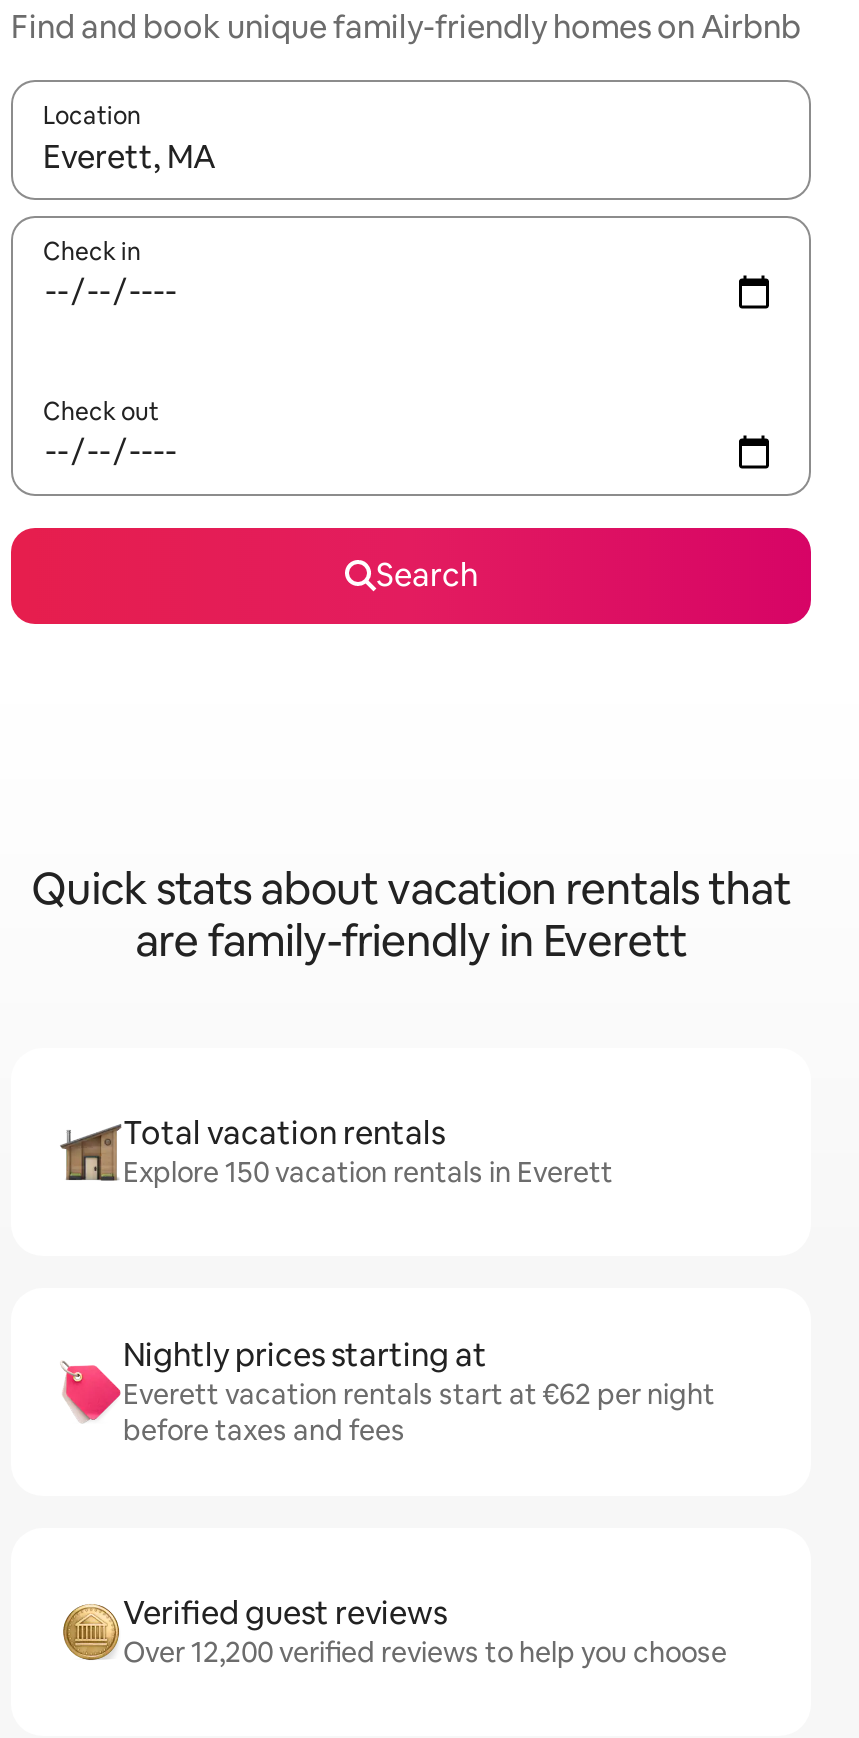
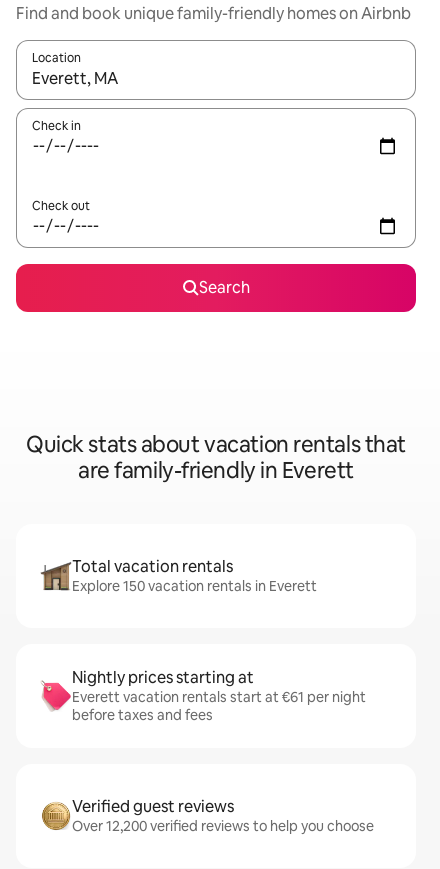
[123,1376,715,1412] Everett vacation rentals start at €62 per night -> [72,688,366,706] Everett vacation rentals start at €61 per night

